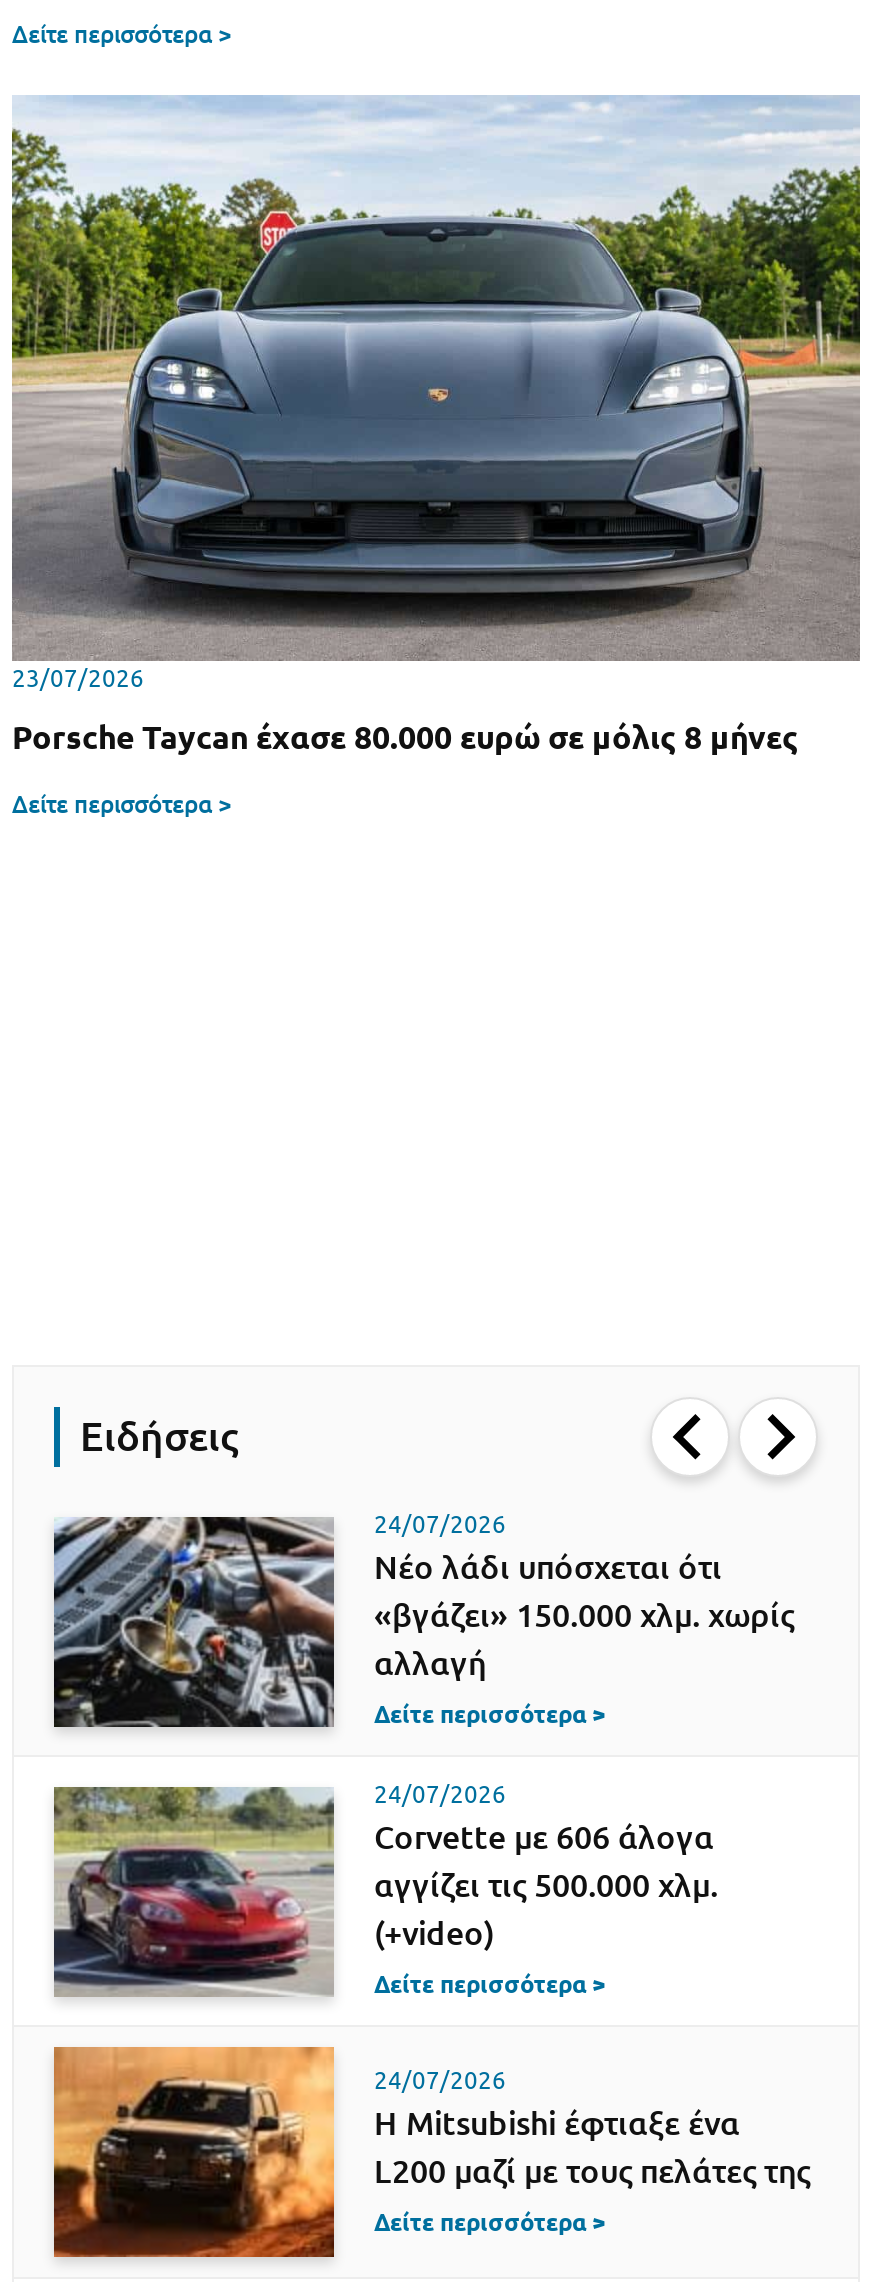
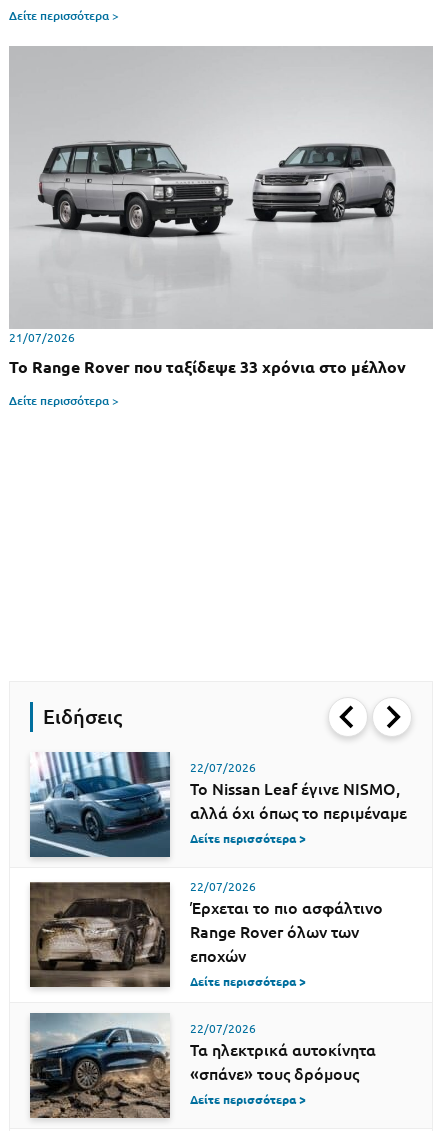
[10,96,862,692] [image] | 23/07/2026 -> [9,46,433,344] [image] | 21/07/2026
[12,720,798,756] Porsche Taycan έχασε 80.000 ευρώ σε μόλις 8 μήνες -> [9,358,406,376] Το Range Rover που ταξίδεψε 33 χρόνια στο μέλλον
[52,1512,794,1736] [image] | 24/07/2026 | Νέο λάδι υπόσχεται ότι | «βγάζει» 150.000 χλμ. χωρίς | αλλαγή -> [29,751,407,858] [image] | 22/07/2026 | Το Nissan Leaf έγινε NISMO, | αλλά όχι όπως το περιμέναμε
[52,1782,718,1996] [image] | 24/07/2026 | Corvette με 606 άλογα | αγγίζει τις 500.000 χλμ. | (+video) -> [29,880,383,988] [image] | 22/07/2026 | Έρχεται το πιο ασφάλτινο | Range Rover όλων των | εποχών
[52,2046,810,2258] [image] | 24/07/2026 | Η Mitsubishi έφτιαξε ένα | L200 μαζί με τους πελάτες της -> [29,1012,376,1119] [image] | 22/07/2026 | Τα ηλεκτρικά αυτοκίνητα | «σπάνε» τους δρόμους

